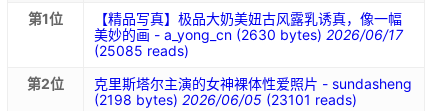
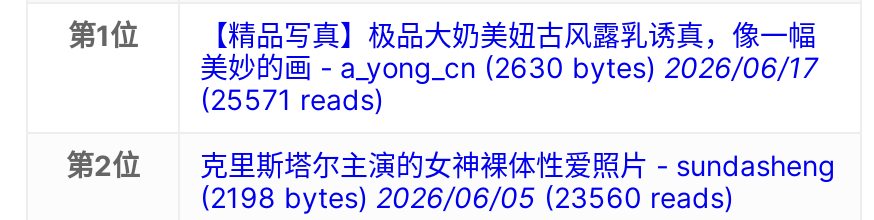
[94,42,189,59] (25085 reads) -> [200,82,384,116] (25571 reads)
[94,91,357,108] (2198 bytes) 2026/06/05 (23101 reads) -> [200,180,734,214] (2198 bytes) 2026/06/05 (23560 reads)

